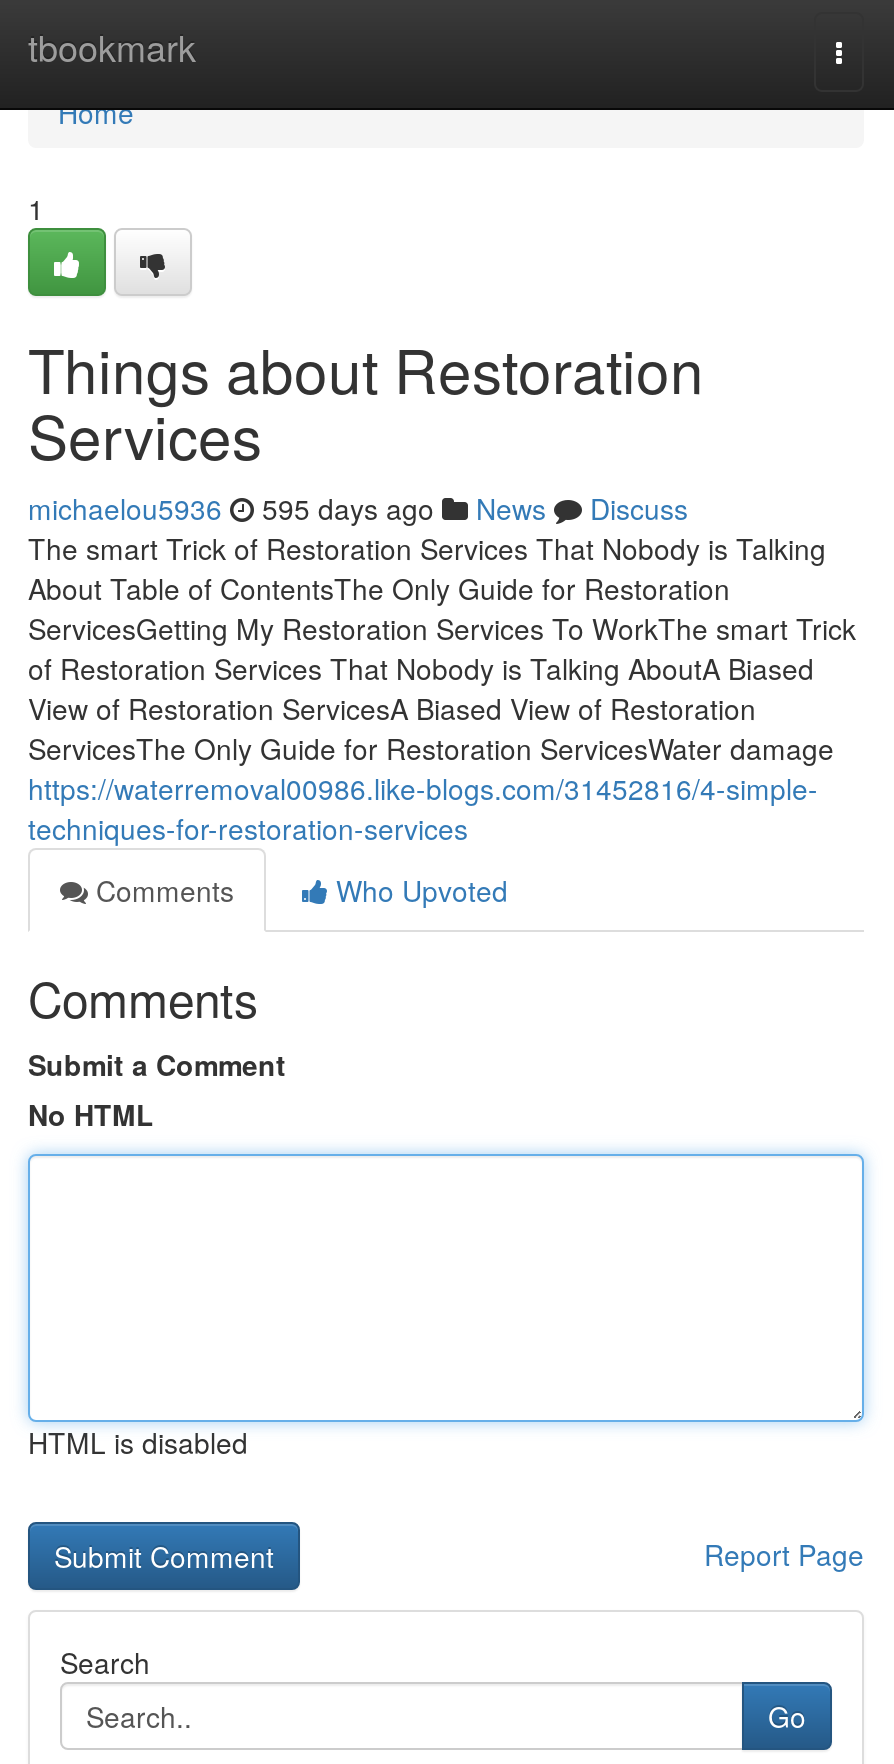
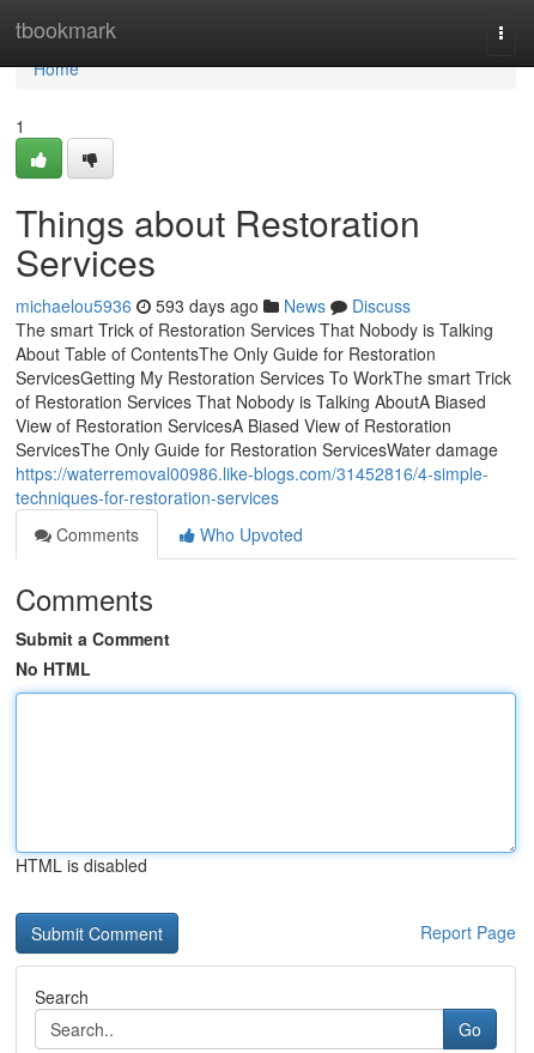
[28,488,688,528] michaelou5936 595 days ago News Discuss -> [16,293,411,317] michaelou5936 593 days ago News Discuss

